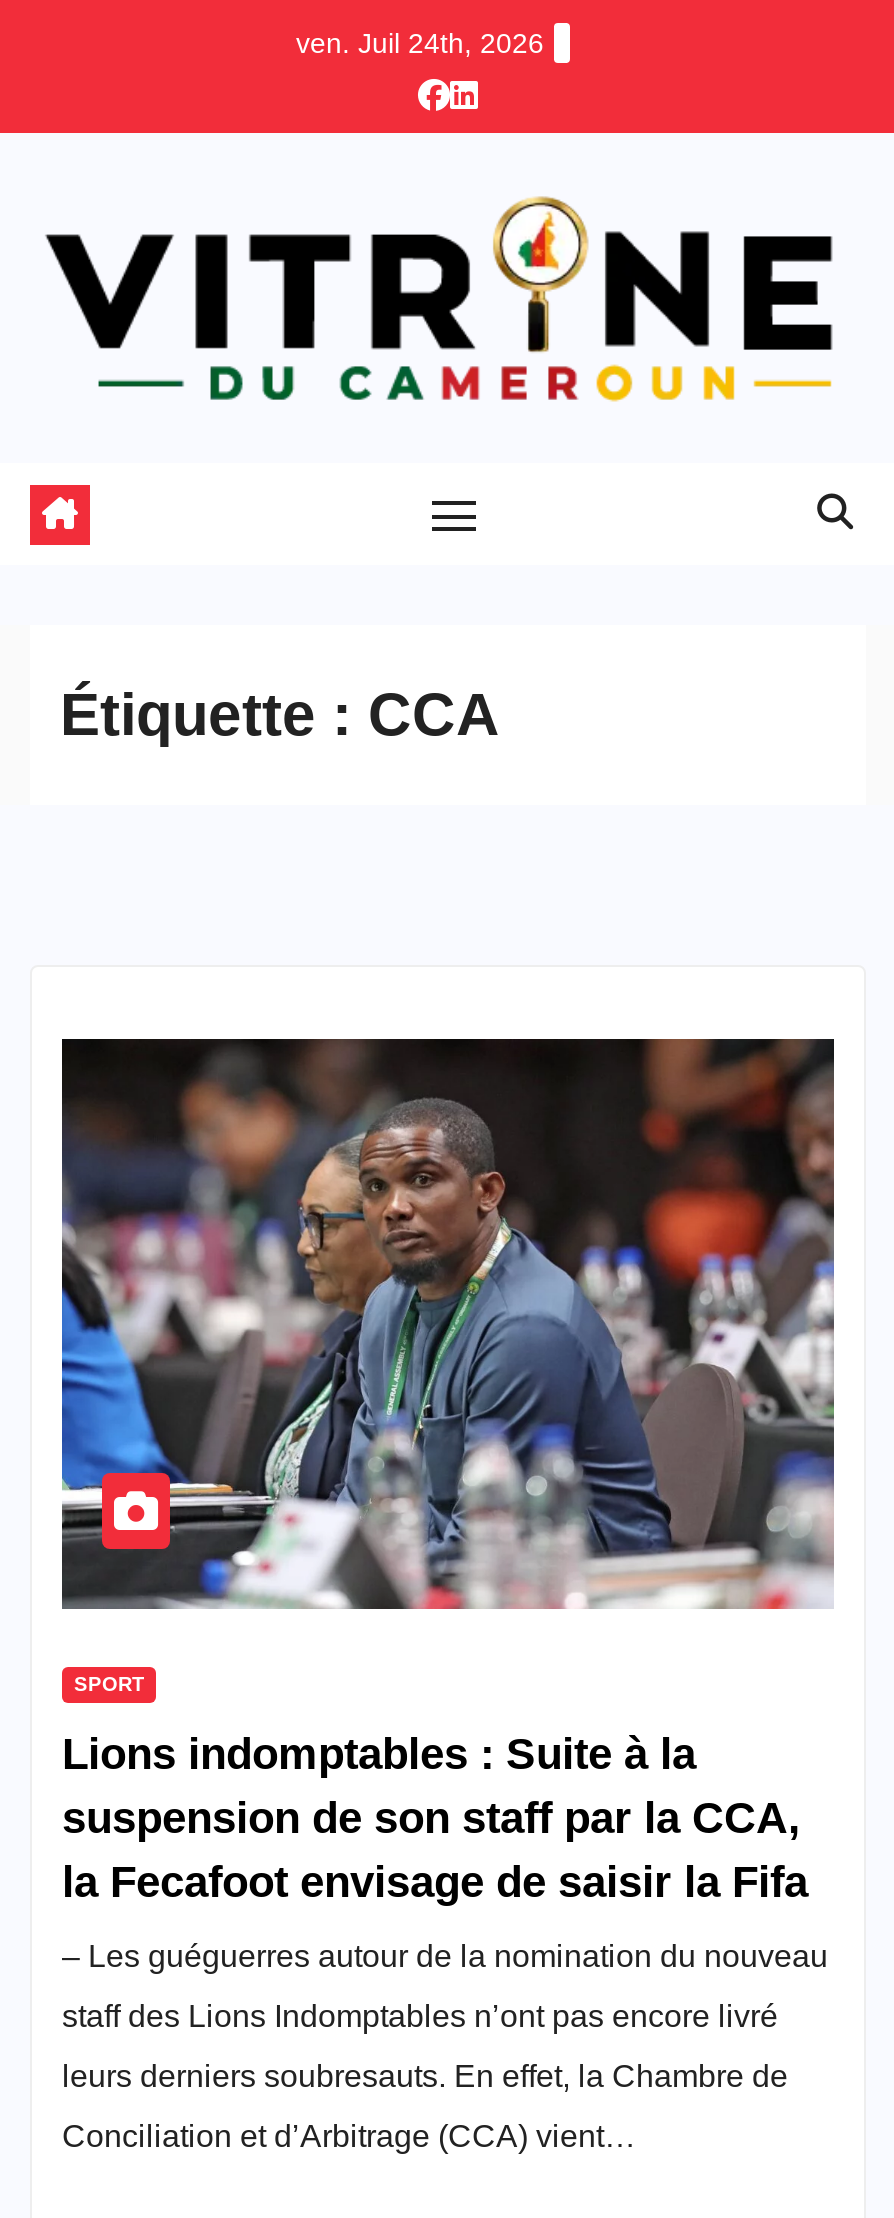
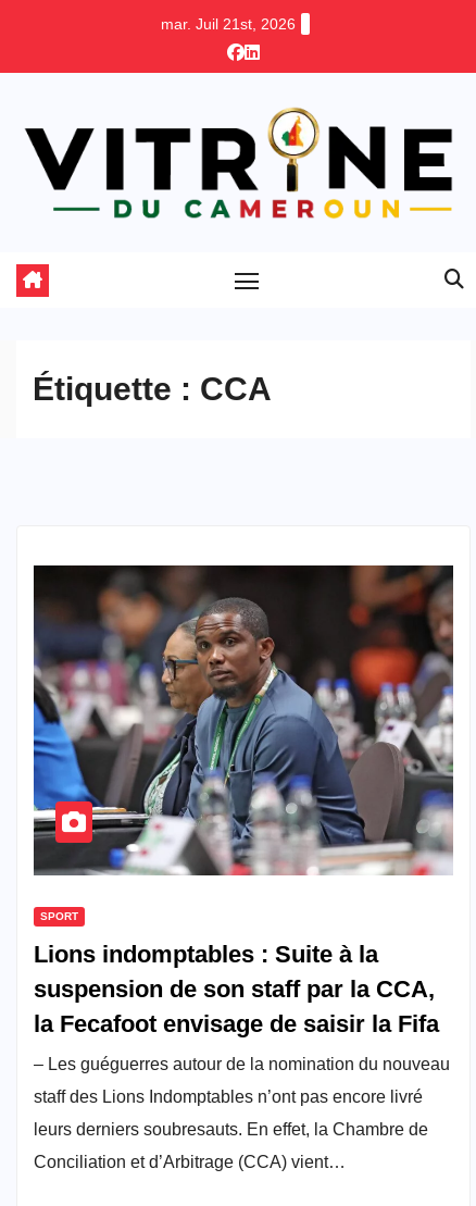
[296,27,544,59] ven. Juil 24th, 2026 -> [161,15,296,33] mar. Juil 21st, 2026

